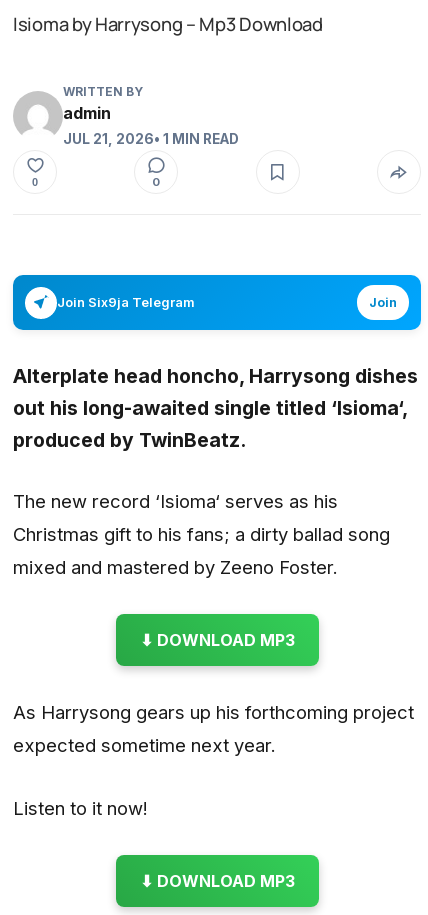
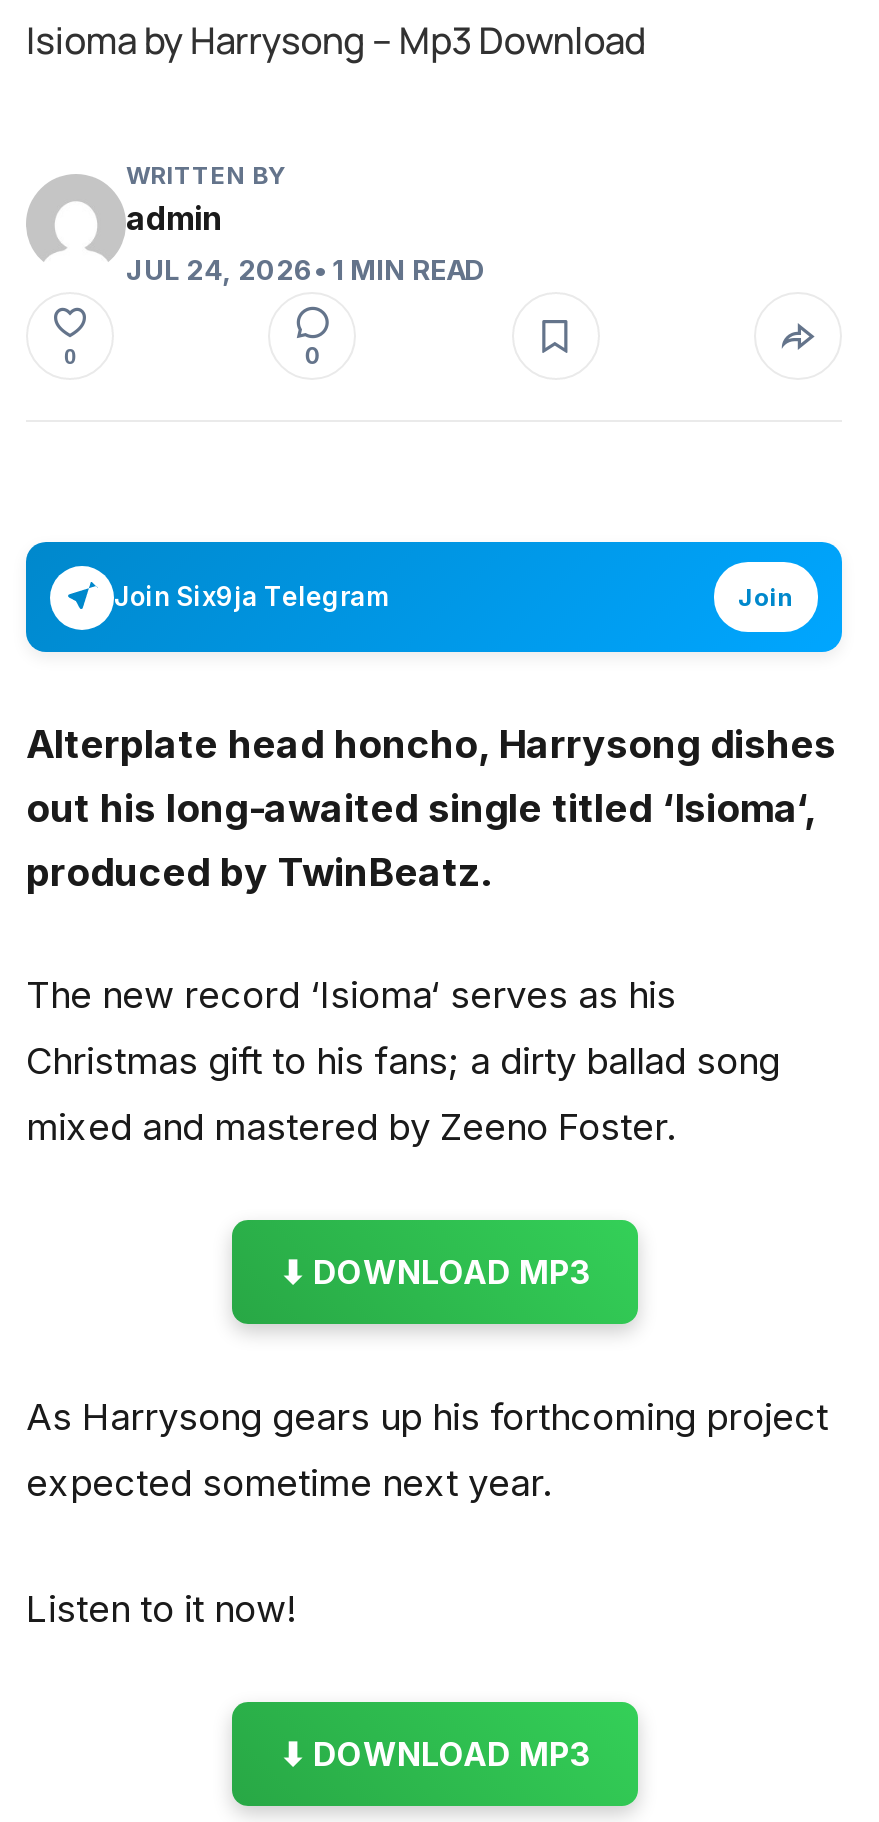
[63,131,239,147] JUL 21, 2026 • 1 MIN READ -> [126,254,484,286] JUL 24, 2026 • 1 MIN READ

